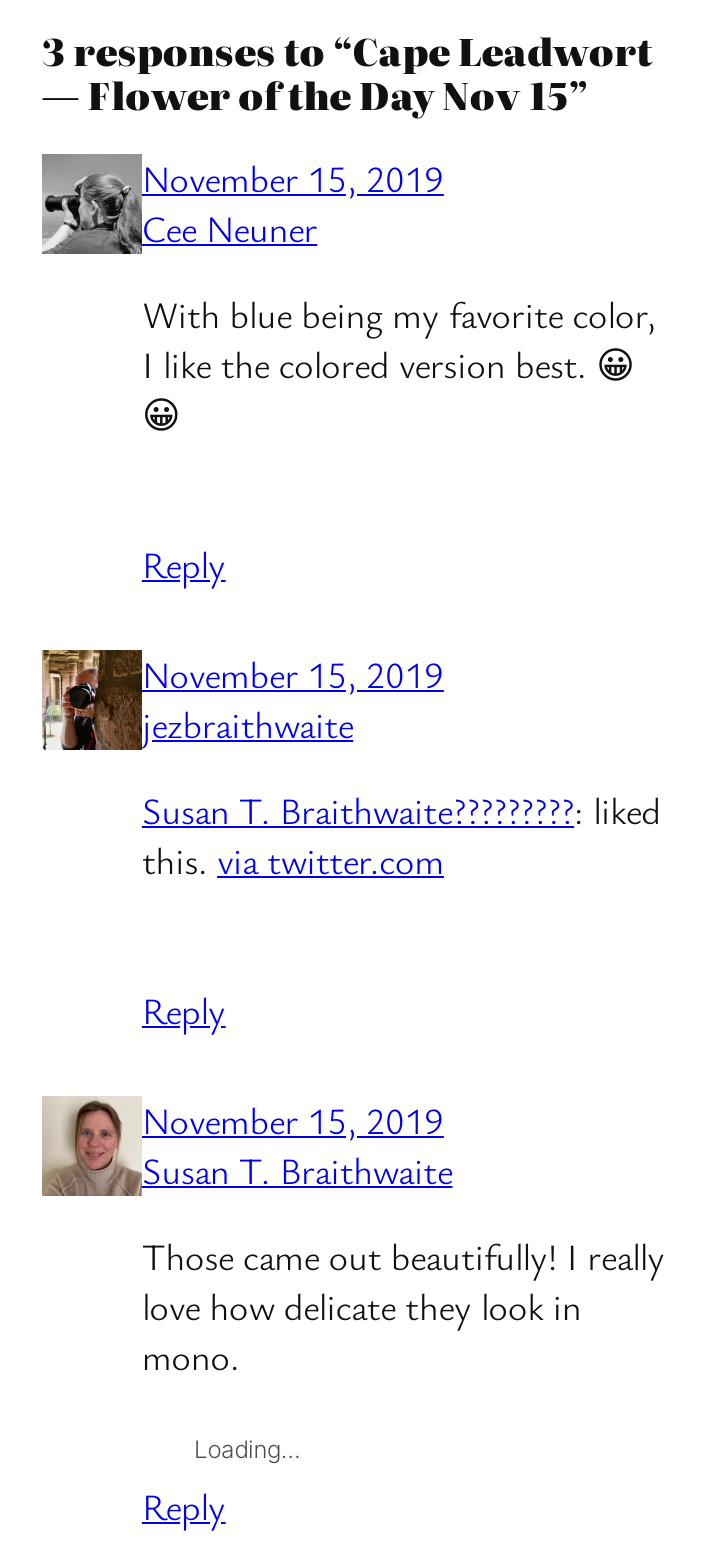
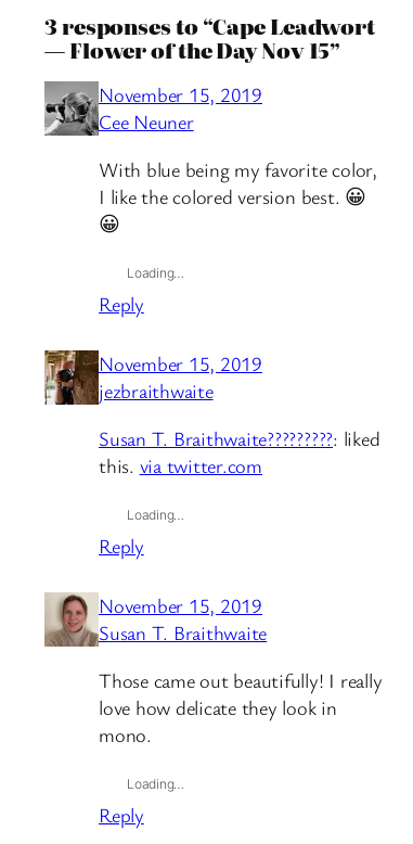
none -> [127,265,184,281] Loading…
none -> [127,507,184,523] Loading…

